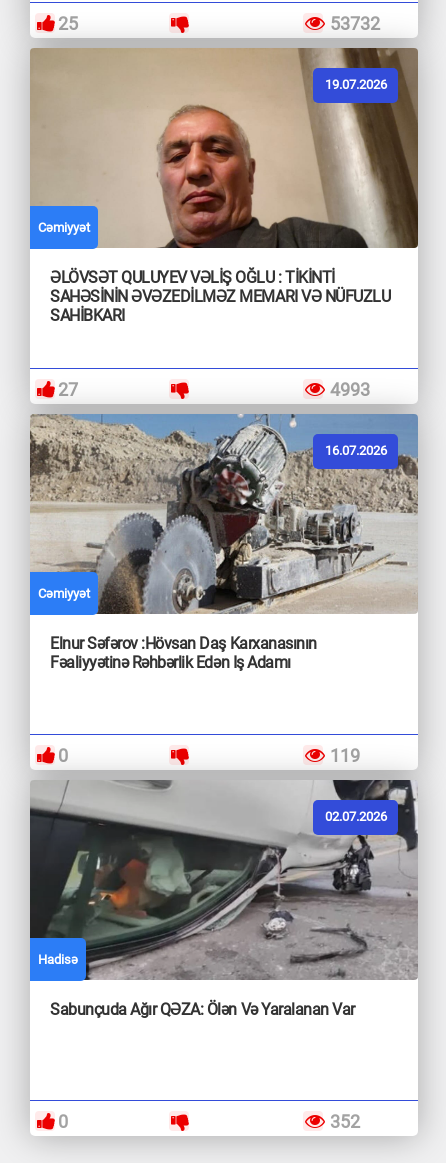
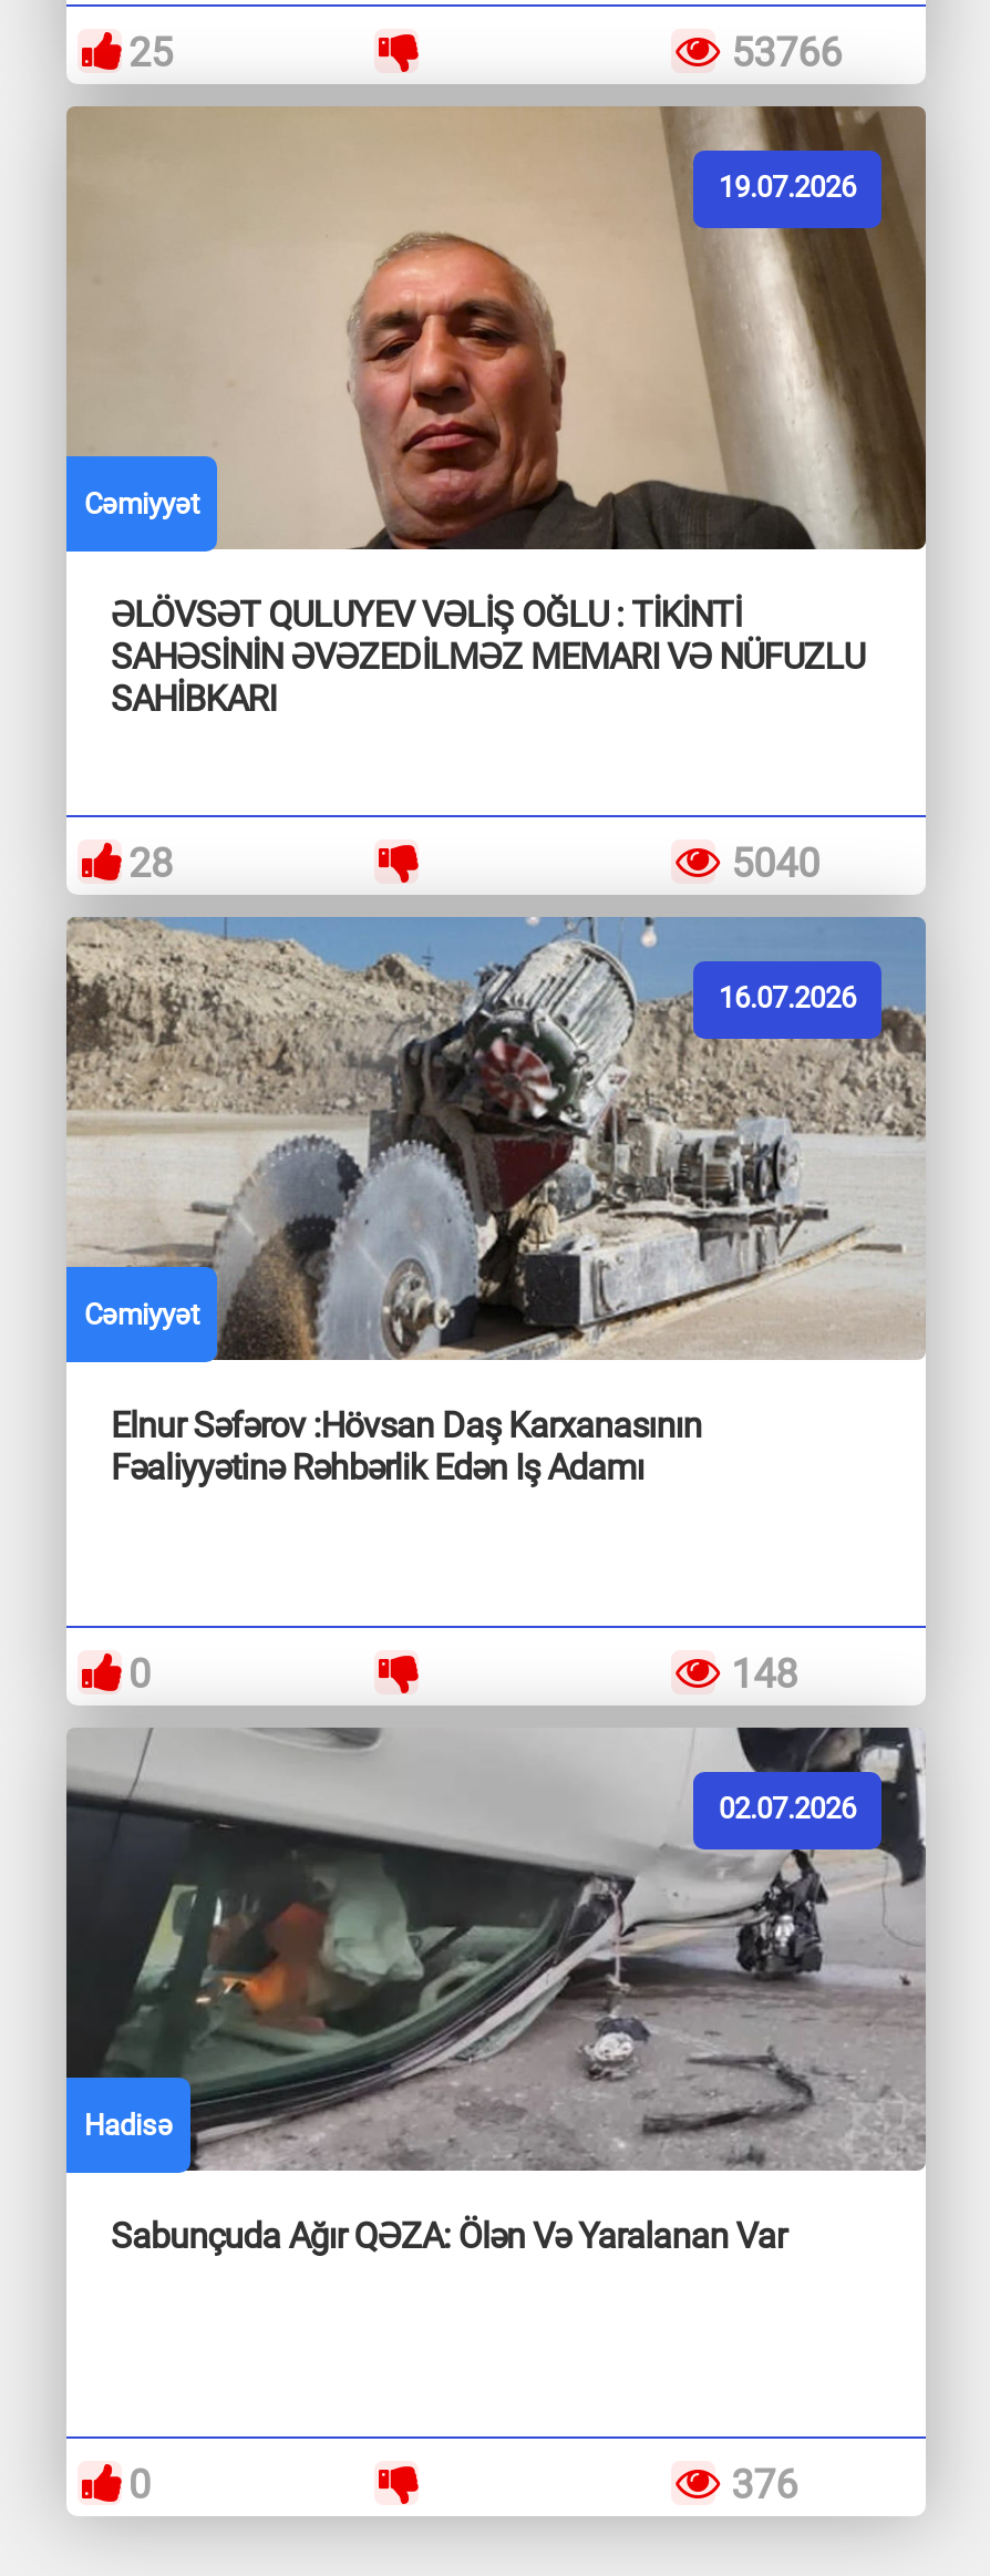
[326,13,380,34] 53732 -> [722,28,842,75] 53766
[58,379,78,400] 27 -> [128,839,173,886] 28
[326,379,370,400] 4993 -> [722,839,820,886] 5040
[326,745,360,766] 119 -> [722,1650,798,1696] 148
[326,1111,360,1132] 352 -> [722,2460,798,2507] 376

